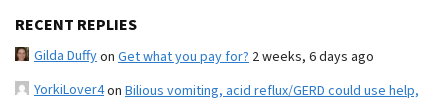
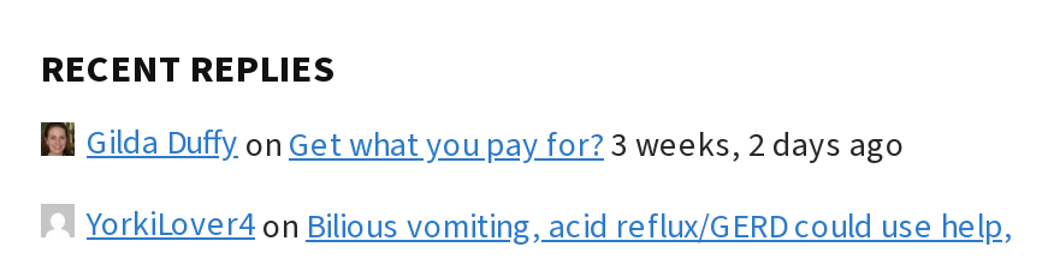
[34,46,374,67] Gilda Duffyon Get what you pay for? 2 weeks, 6 days ago -> [87,119,905,170] Gilda Duffyon Get what you pay for? 3 weeks, 2 days ago

